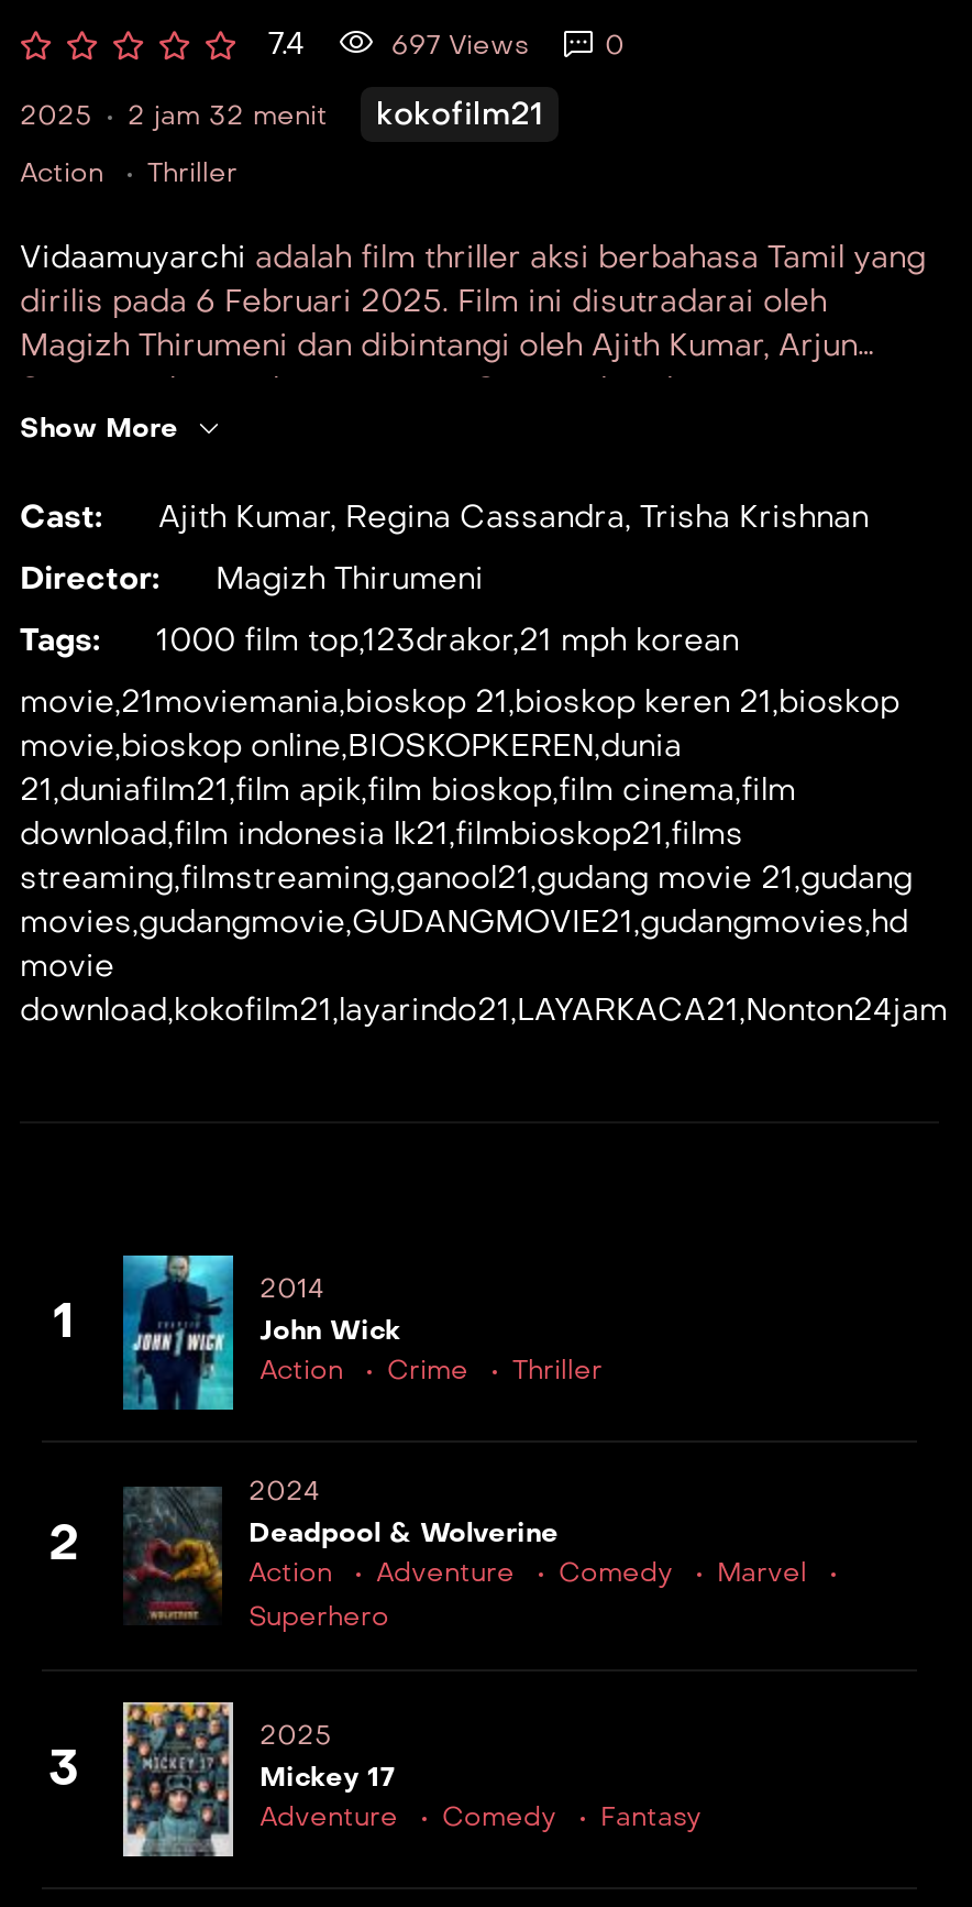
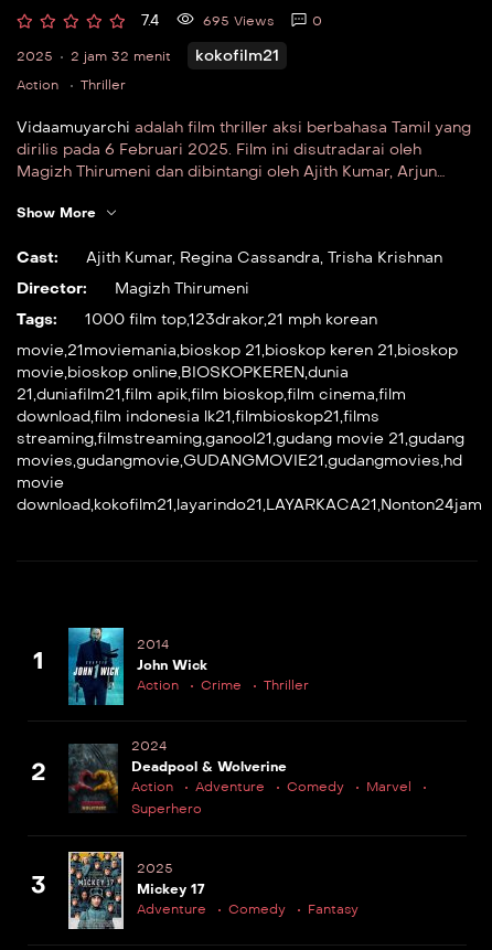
[383,30,528,61] 697 Views -> [199,14,274,29] 695 Views

